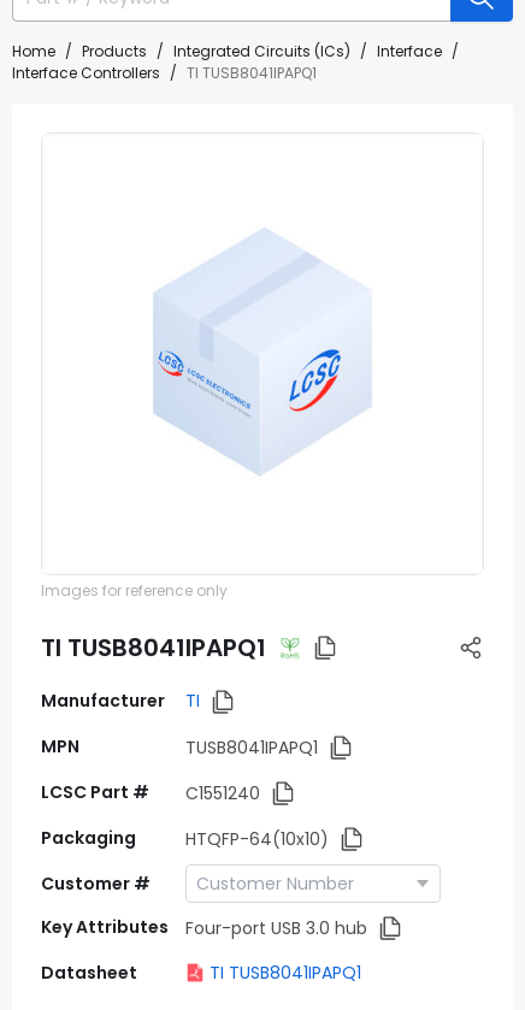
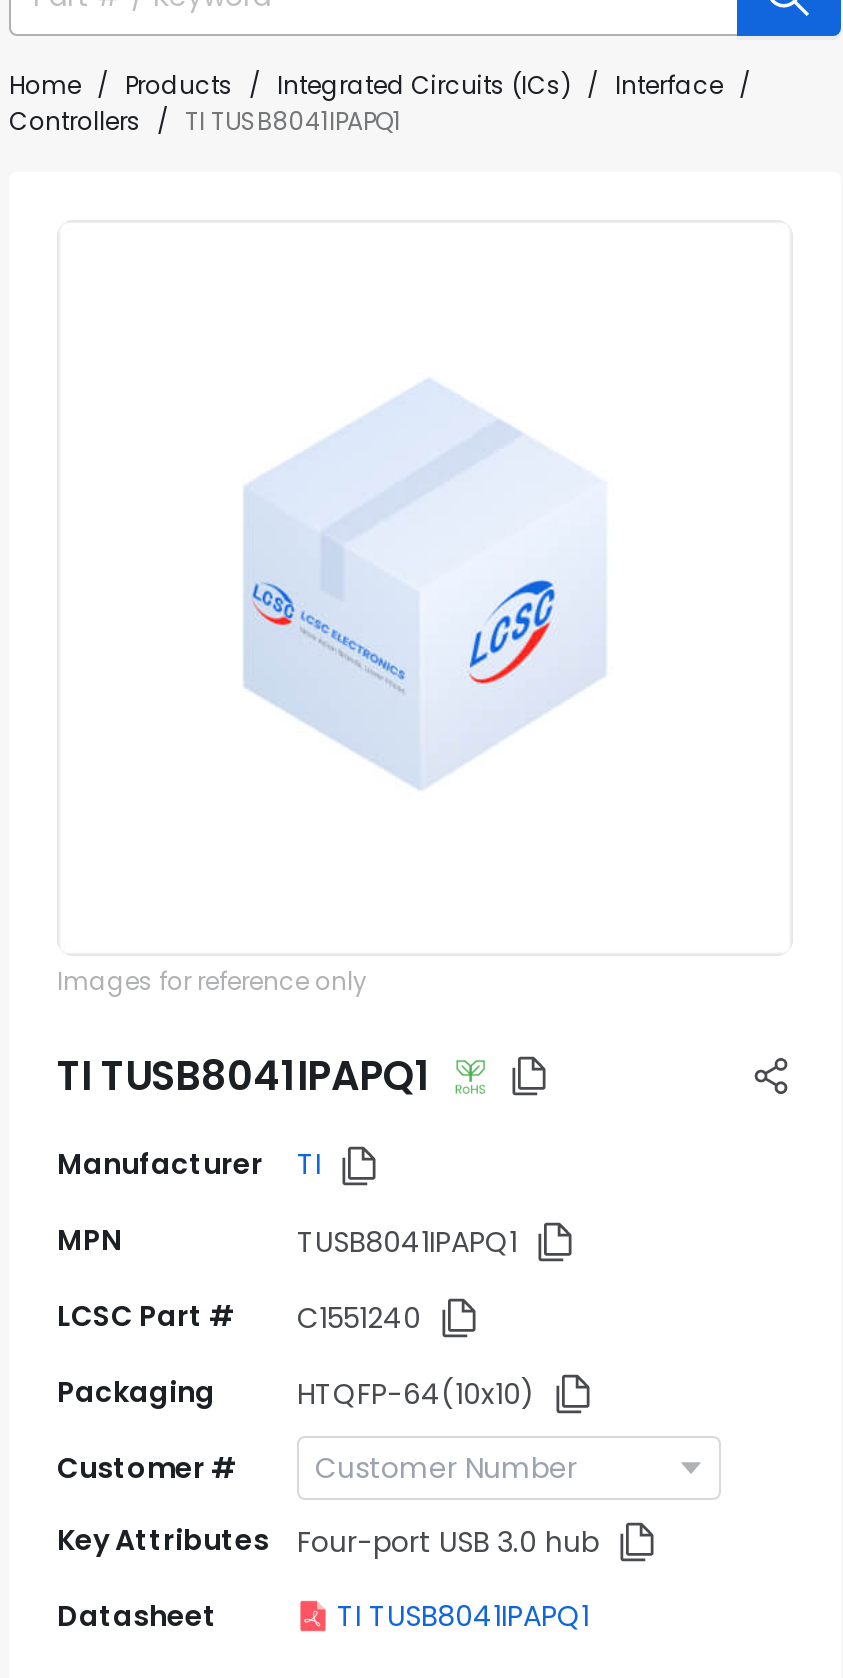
[12,63,160,83] Interface Controllers -> [9,104,141,138] Controllers

